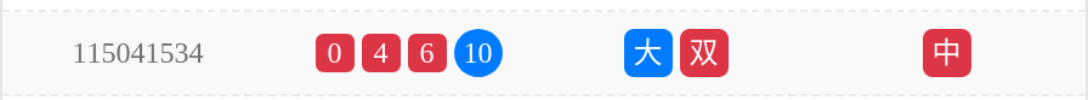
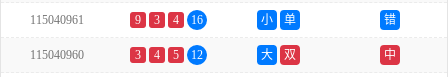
[72,36,342,70] 115041534 | 0 -> [30,13,160,27] 115040961 | 9 | 3
[420,36,493,70] 6 | 10 -> [30,13,396,62] 16 | 小 | 单 | 错 | 115040960 | 3 | 4 | 5 | 12

